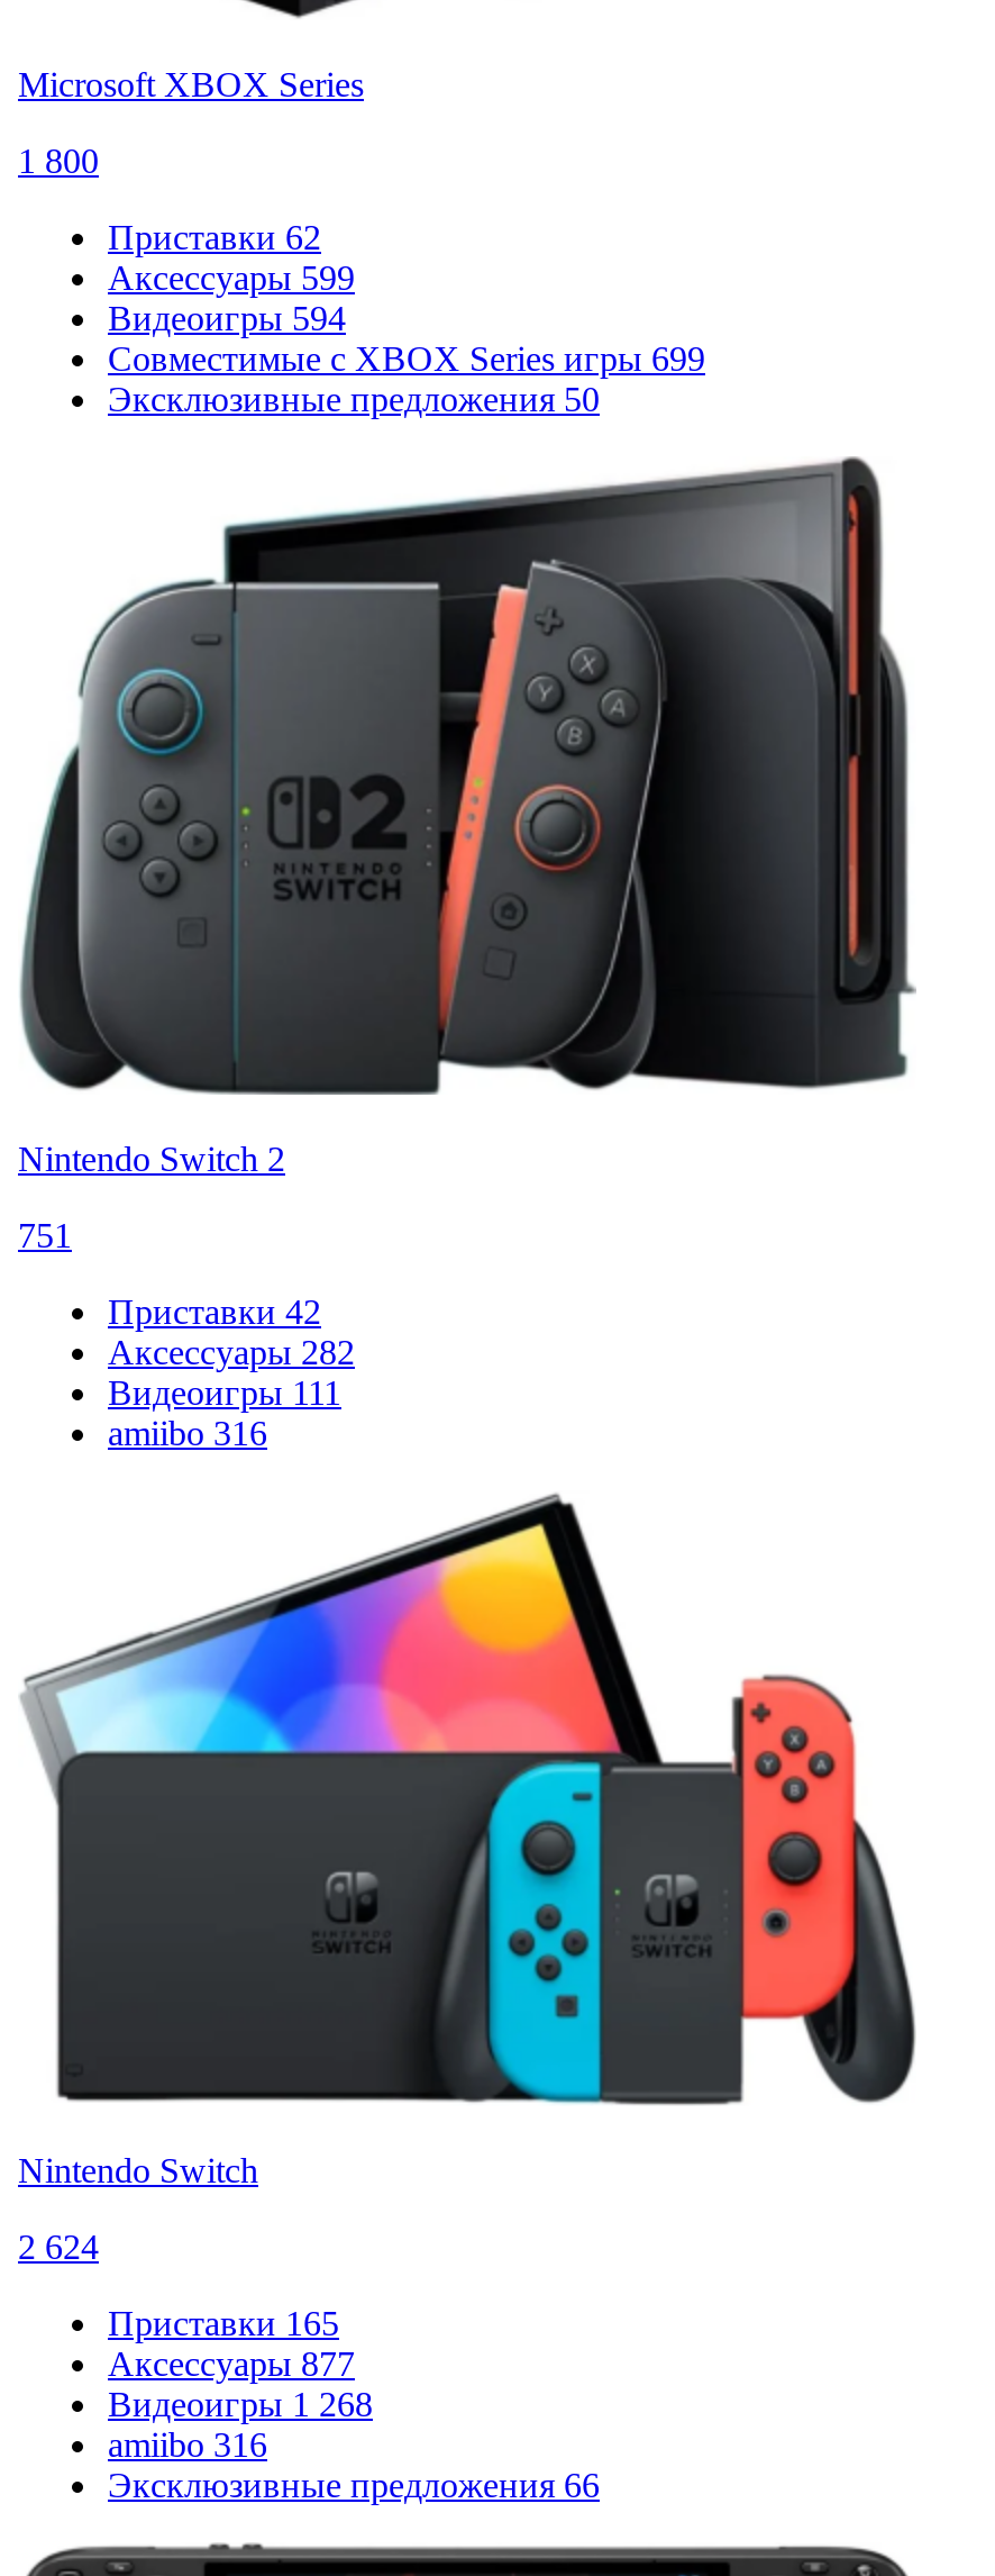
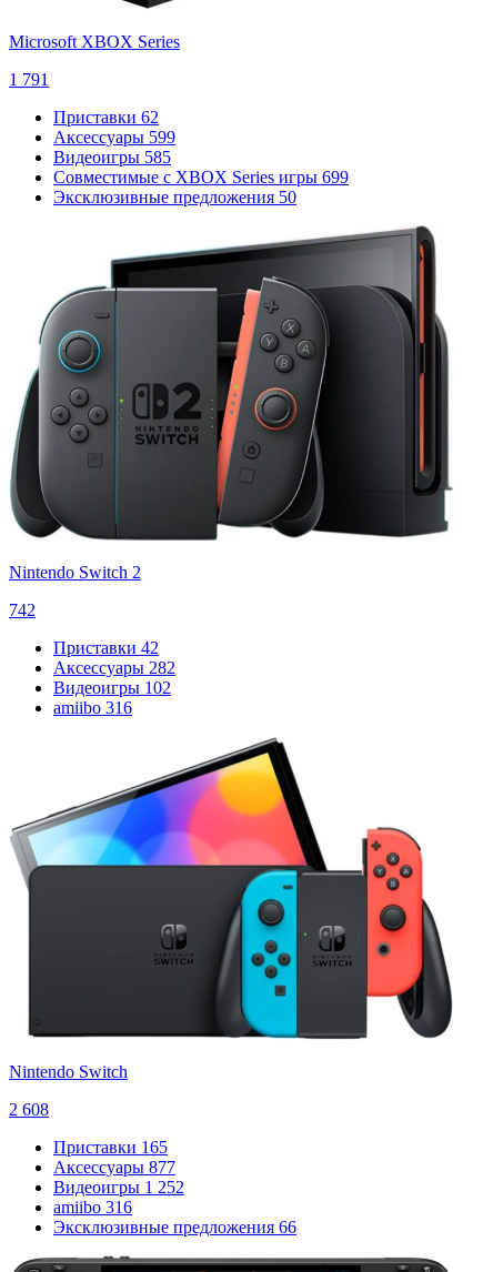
[18,141,99,180] 1 800 -> [9,70,49,89] 1 791
[108,299,346,337] Видеоигры 594 -> [53,148,171,166] Видеоигры 585
[18,1216,72,1254] 751 -> [9,600,36,619] 742
[108,1373,341,1411] Видеоигры 111 -> [53,678,171,697] Видеоигры 102
[18,2227,99,2266] 2 624 -> [9,1100,49,1119] 2 608
[108,2385,373,2423] Видеоигры 1 268 -> [53,1178,184,1196] Видеоигры 1 252

